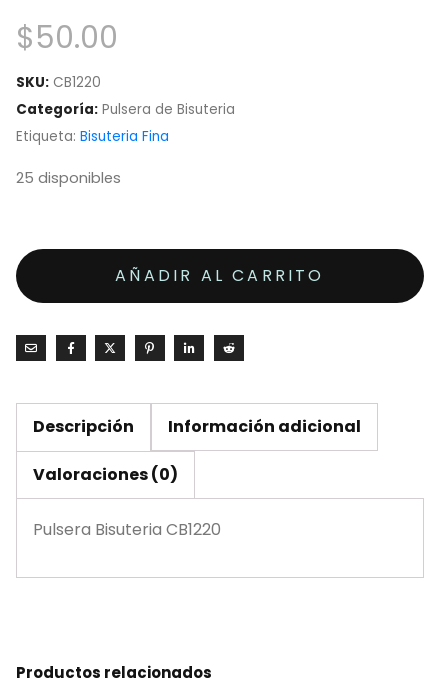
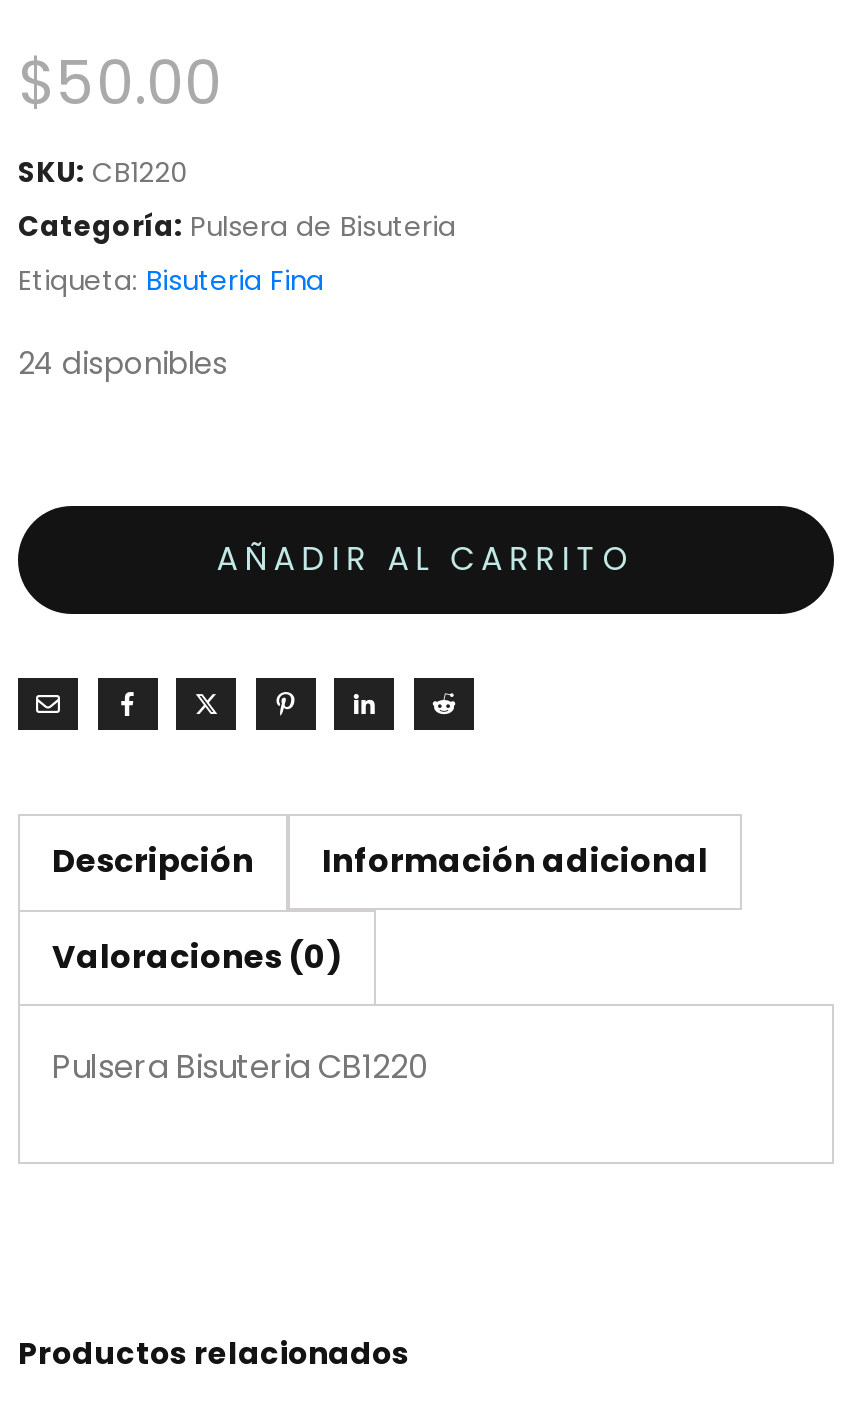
[16,168,121,188] 25 disponibles -> [18,345,228,385] 24 disponibles

